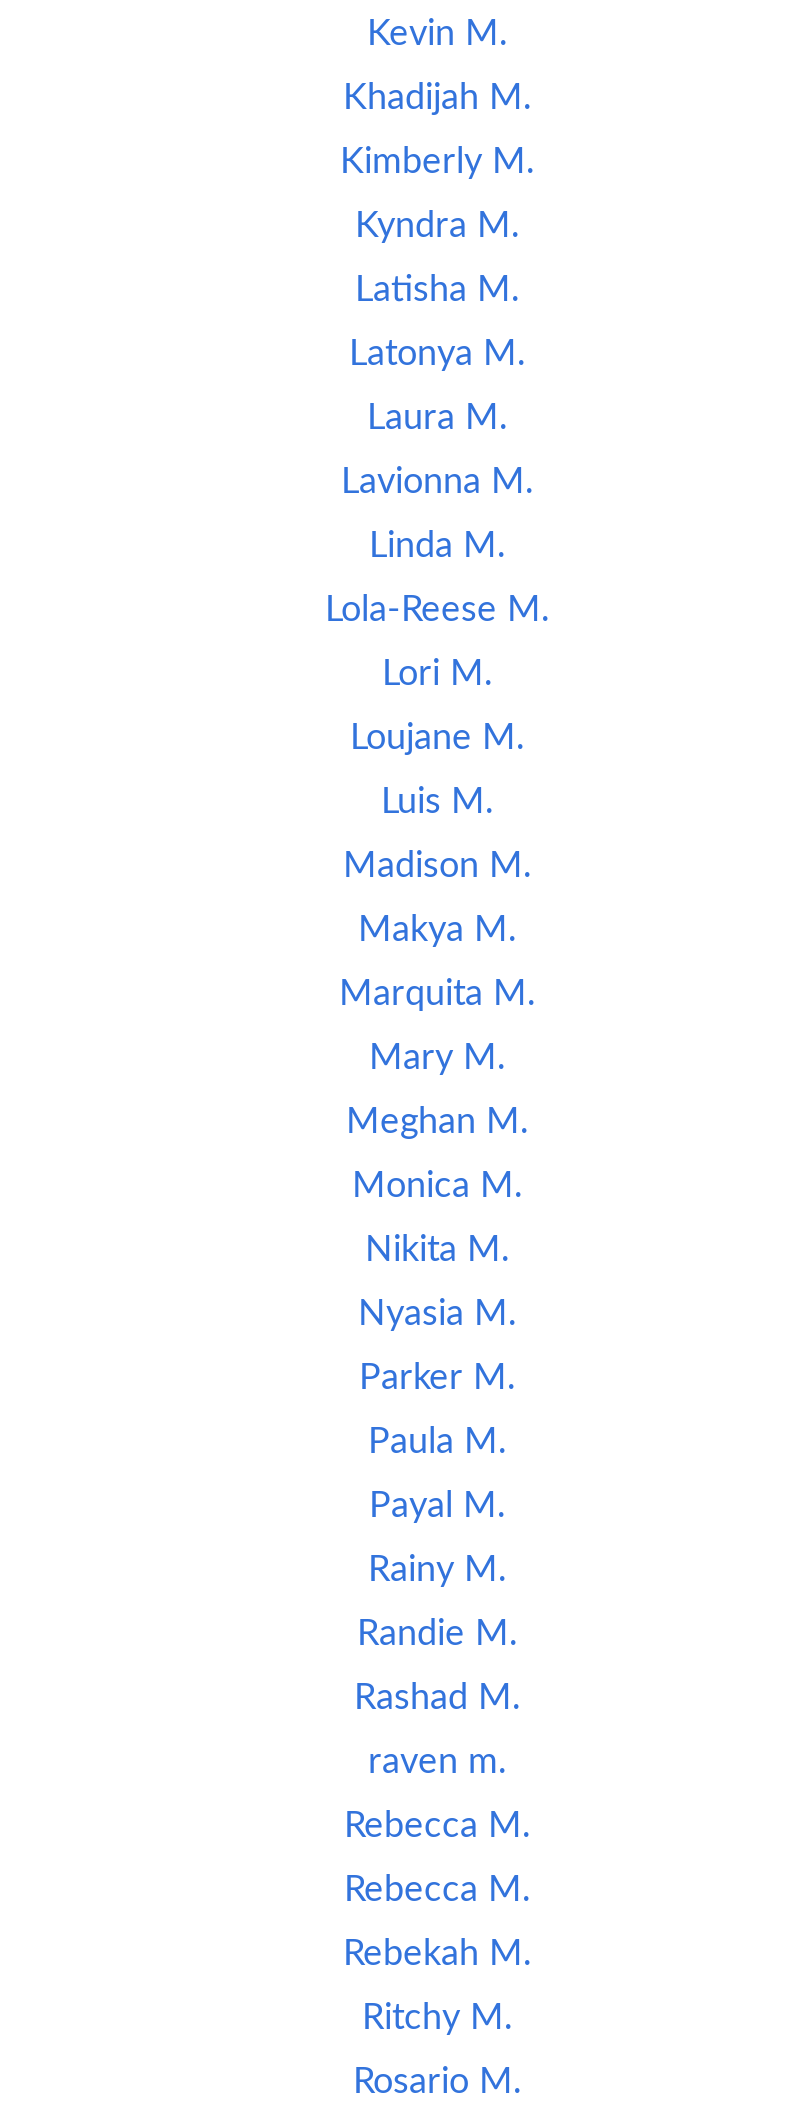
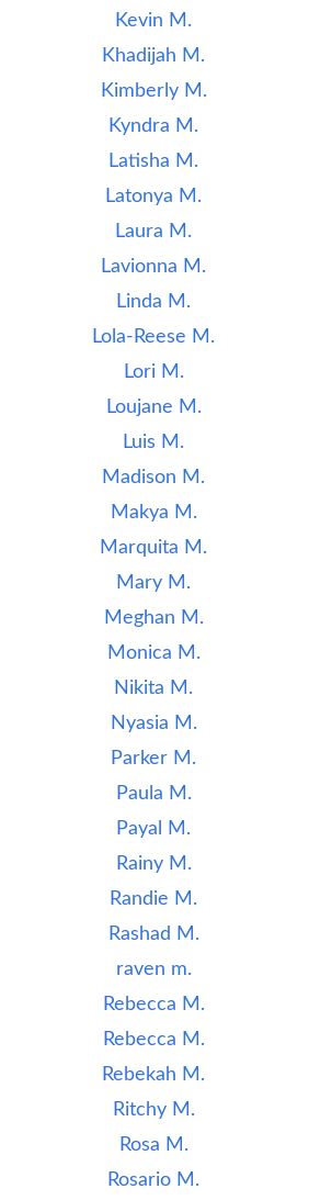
none -> [119,1134,188,1155] Rosa M.

